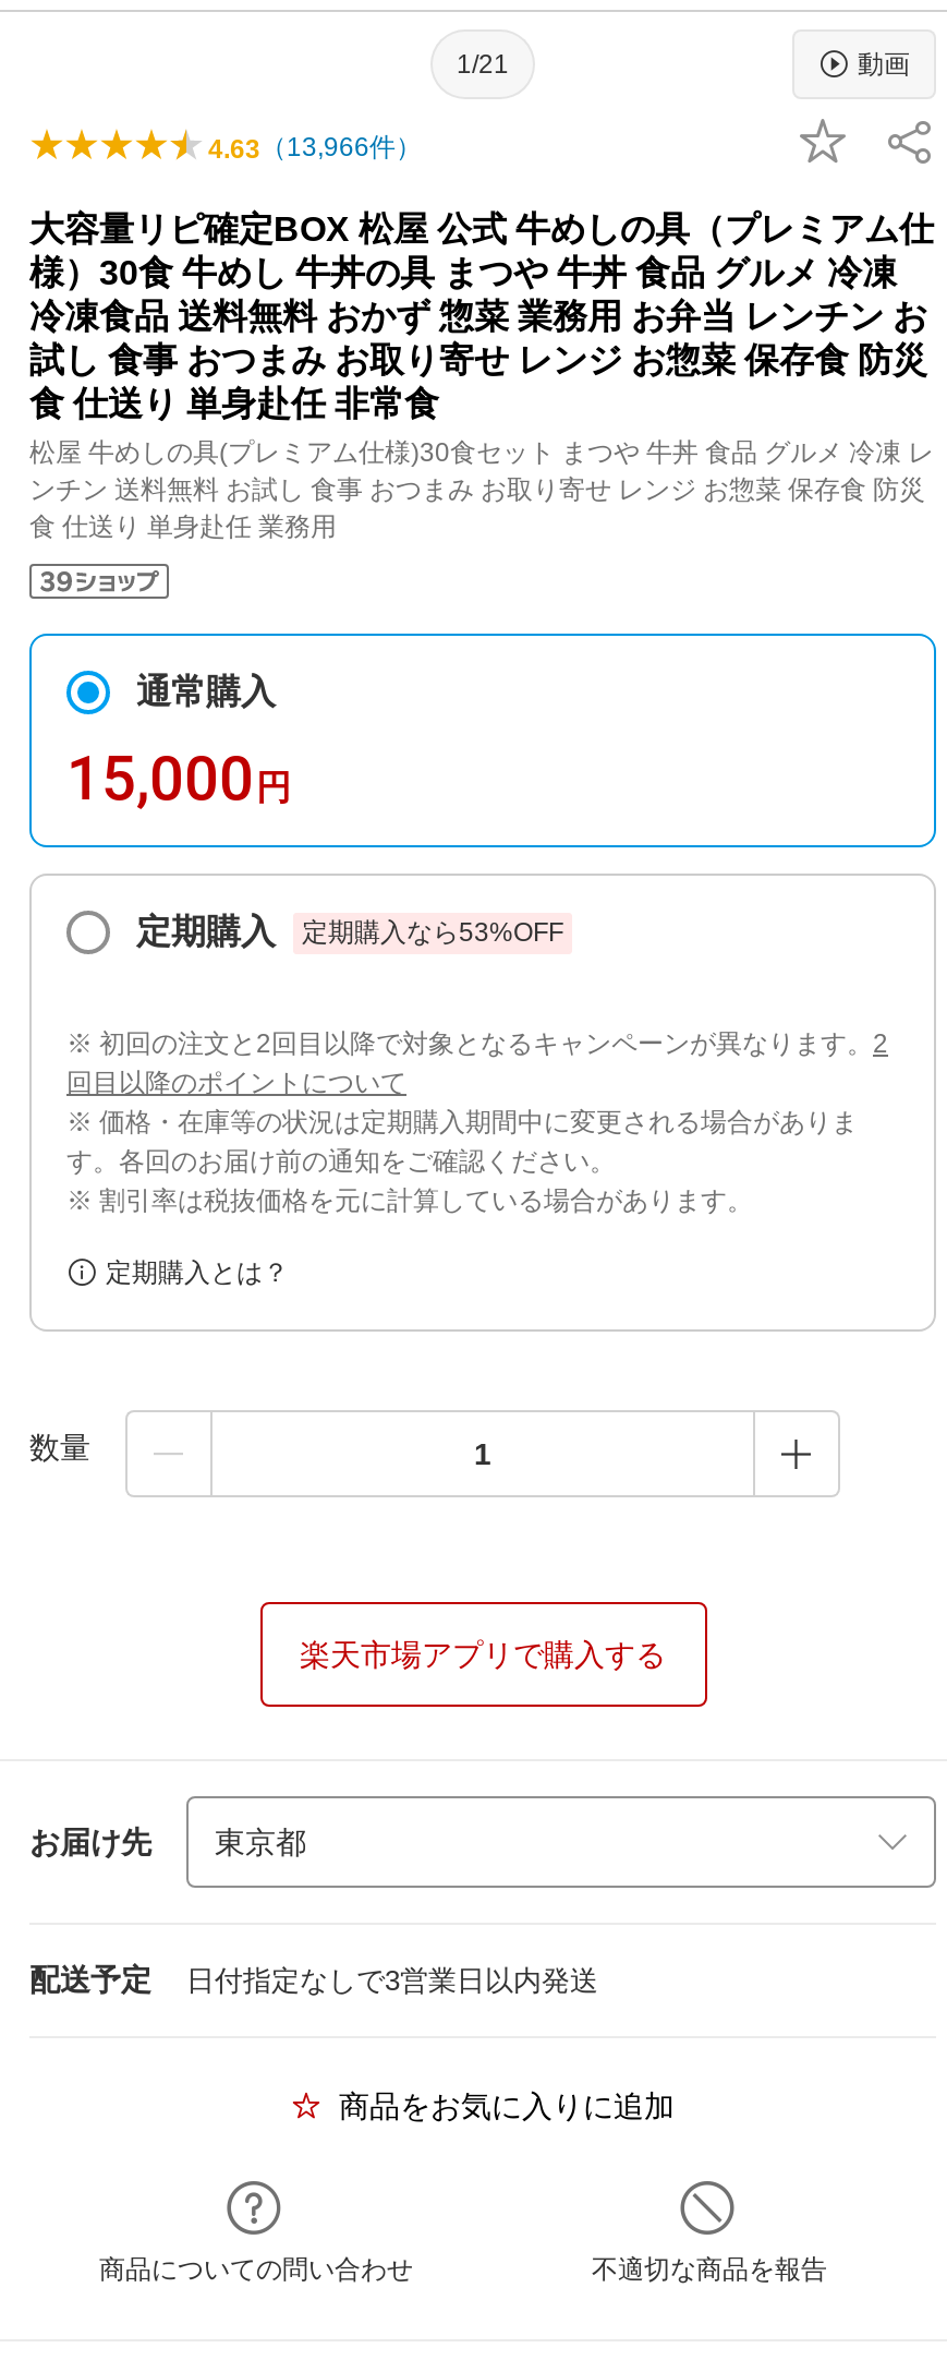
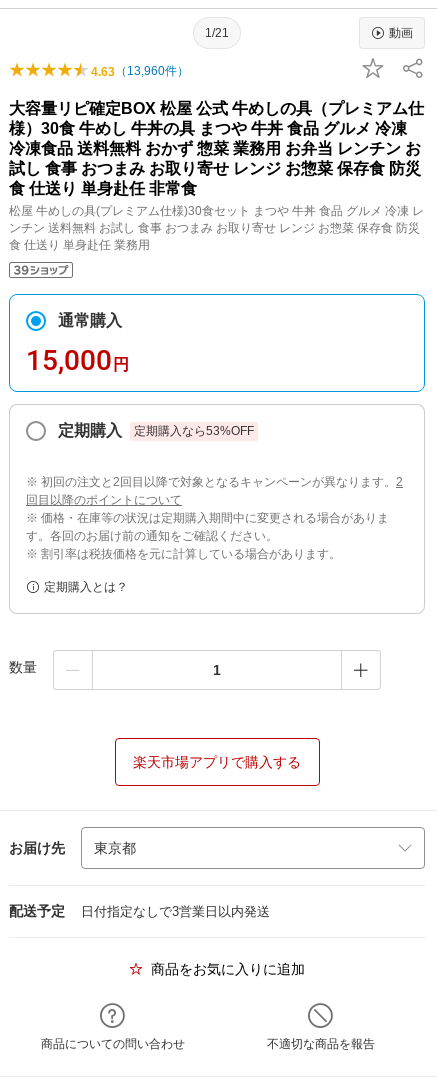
[208,132,422,165] 4.63（13,966件） -> [91,64,189,79] 4.63（13,960件）

